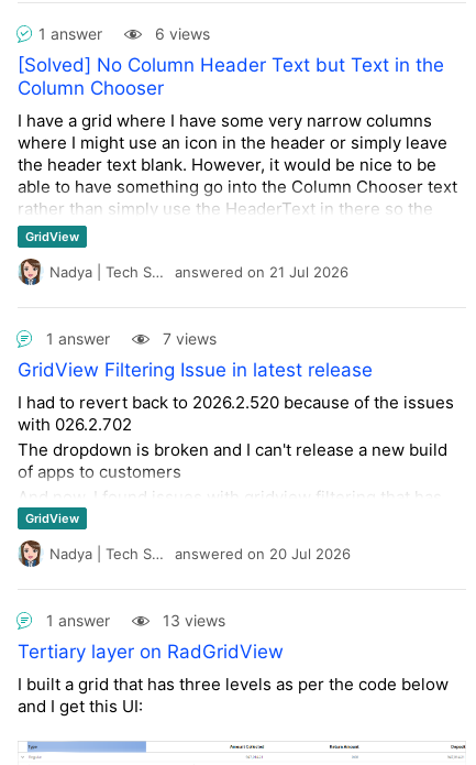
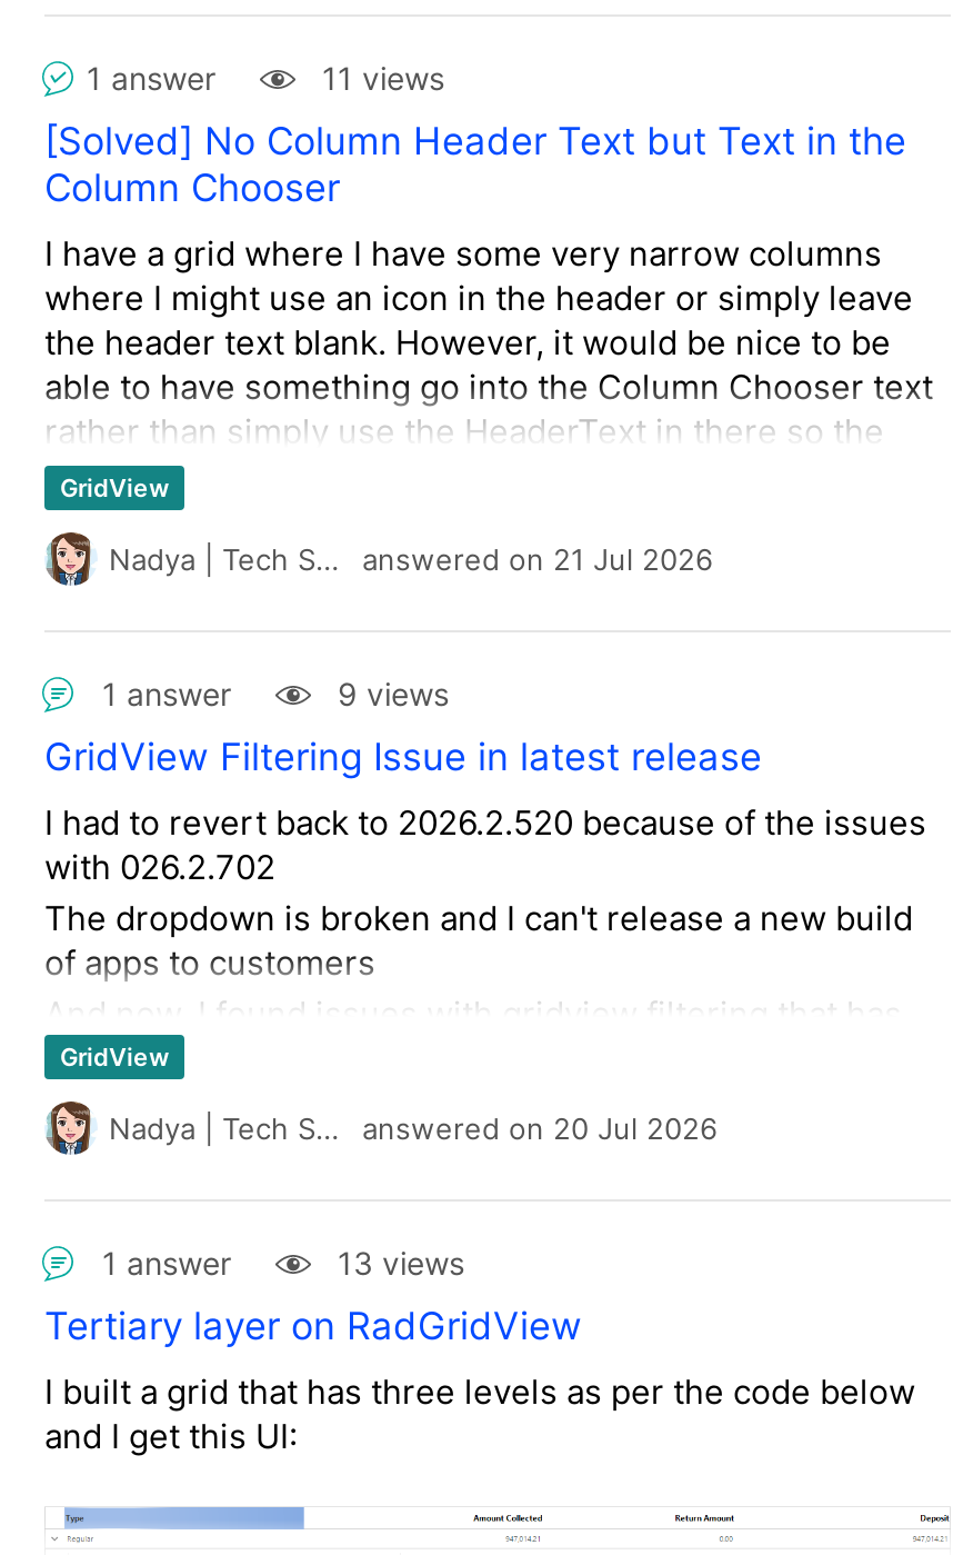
[155,25,210,43] 6 views -> [322,60,444,98] 11 views
[163,330,217,348] 7 views -> [338,676,449,713] 9 views

